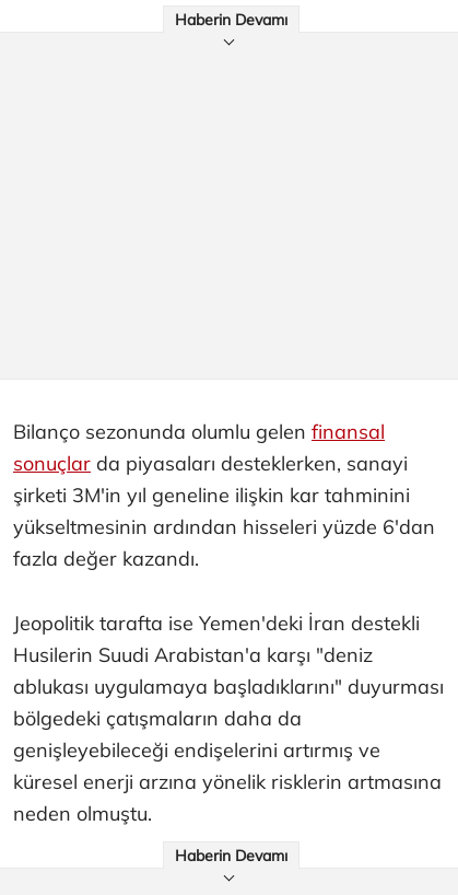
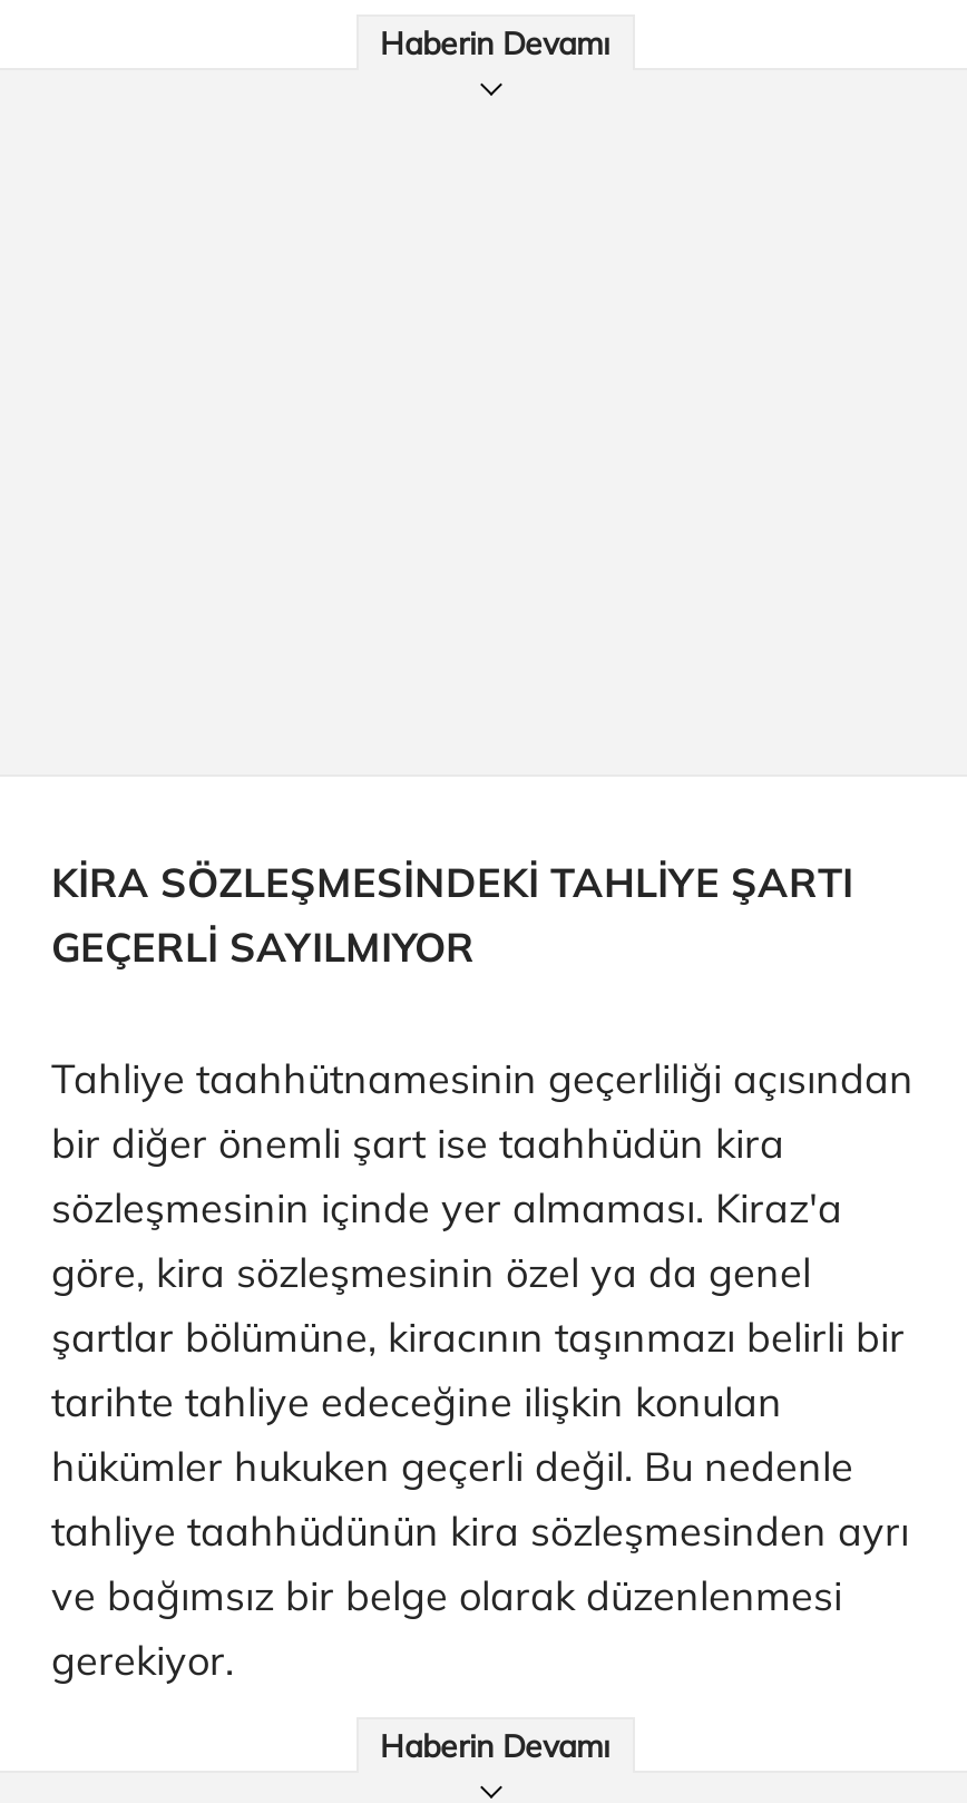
[13,419,435,572] Bilanço sezonunda olumlu gelen finansal | sonuçlar da piyasaları desteklerken, sanayi | şirketi 3M'in yıl geneline ilişkin kar tahminini | yükseltmesinin ardından hisseleri yüzde 6'dan | fazla değer kazandı. -> [51,858,853,974] KİRA SÖZLEŞMESİNDEKİ TAHLİYE ŞARTI | GEÇERLİ SAYILMIYOR
[13,611,444,827] Jeopolitik tarafta ise Yemen'deki İran destekli | Husilerin Suudi Arabistan'a karşı "deniz | ablukası uygulamaya başladıklarını" duyurması | bölgedeki çatışmaların daha da | genişleyebileceği endişelerini artırmış ve | küresel enerji arzına yönelik risklerin artmasına | neden olmuştu. -> [51,1054,914,1687] Tahliye taahhütnamesinin geçerliliği açısından | bir diğer önemli şart ise taahhüdün kira | sözleşmesinin içinde yer almaması. Kiraz'a | göre, kira sözleşmesinin özel ya da genel | şartlar bölümüne, kiracının taşınmazı belirli bir | tarihte tahliye edeceğine ilişkin konulan | hükümler hukuken geçerli değil. Bu nedenle | tahliye taahhüdünün kira sözleşmesinden ayrı | ve bağımsız bir belge olarak düzenlenmesi | gerekiyor.

